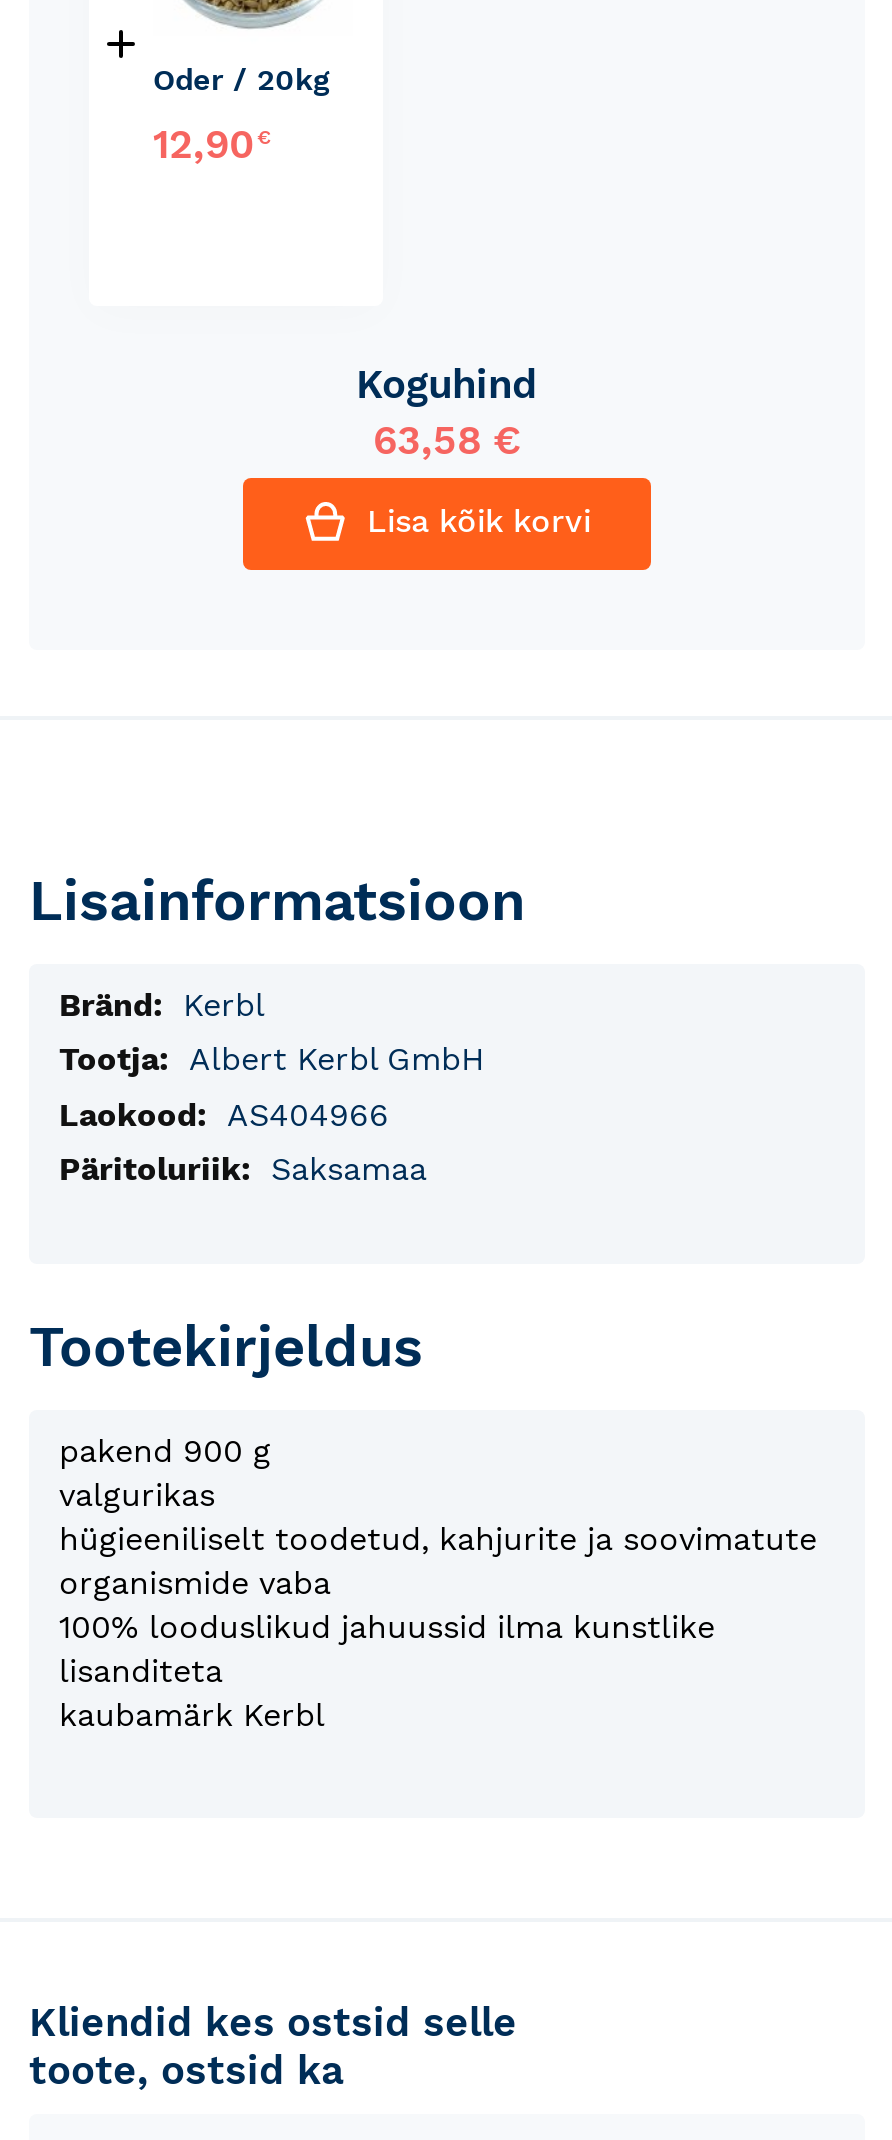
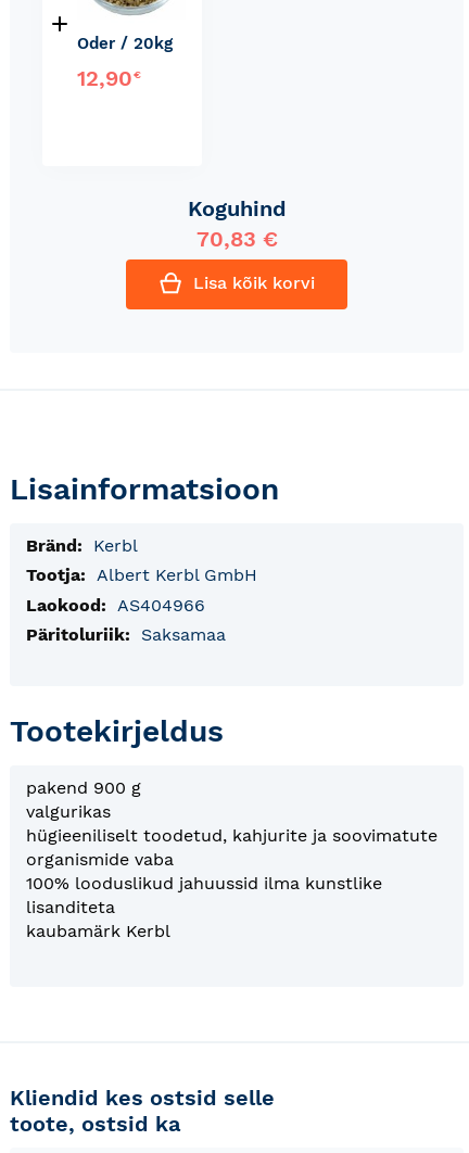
[373,416,521,464] 63,58 € -> [196,226,277,252] 70,83 €

